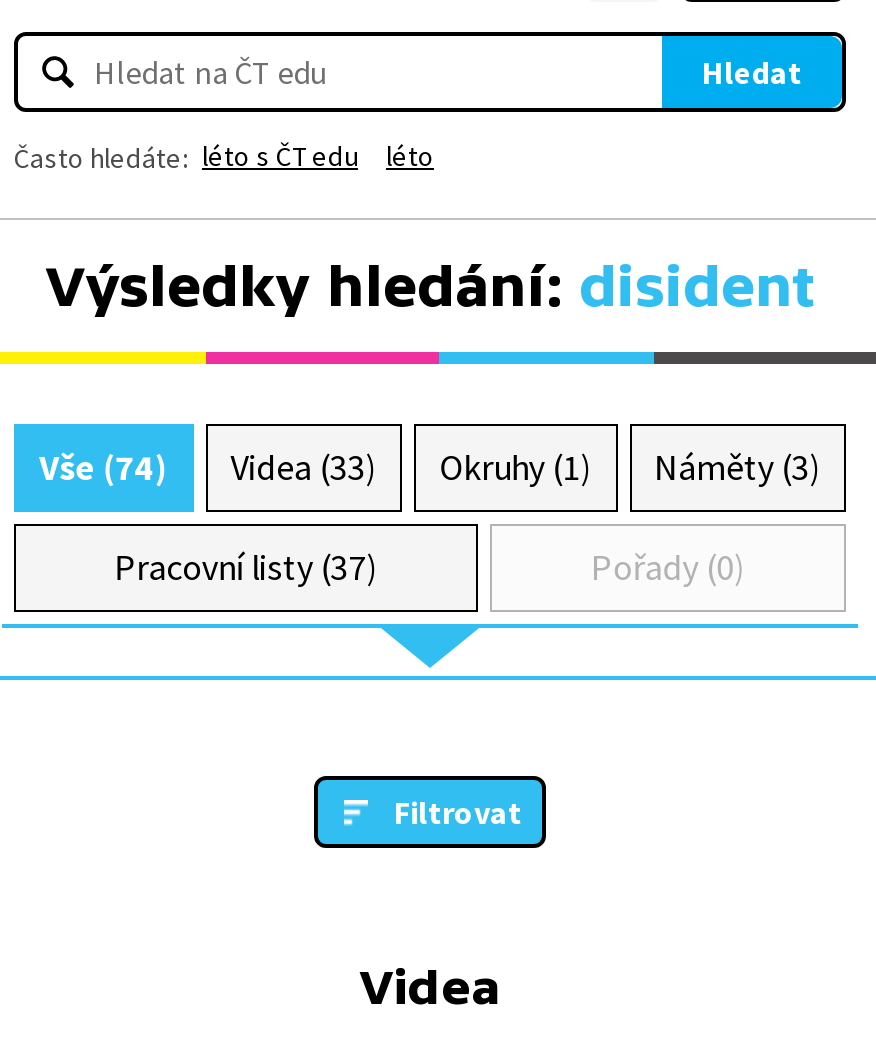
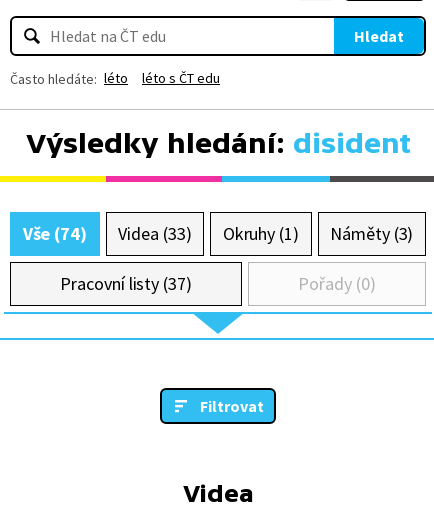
[14,138,434,176] Často hledáte: léto s ČT edu | léto -> [10,69,220,88] Často hledáte: léto | léto s ČT edu

